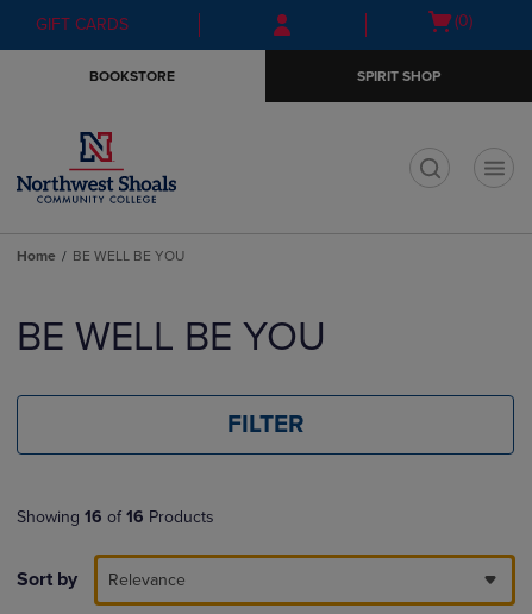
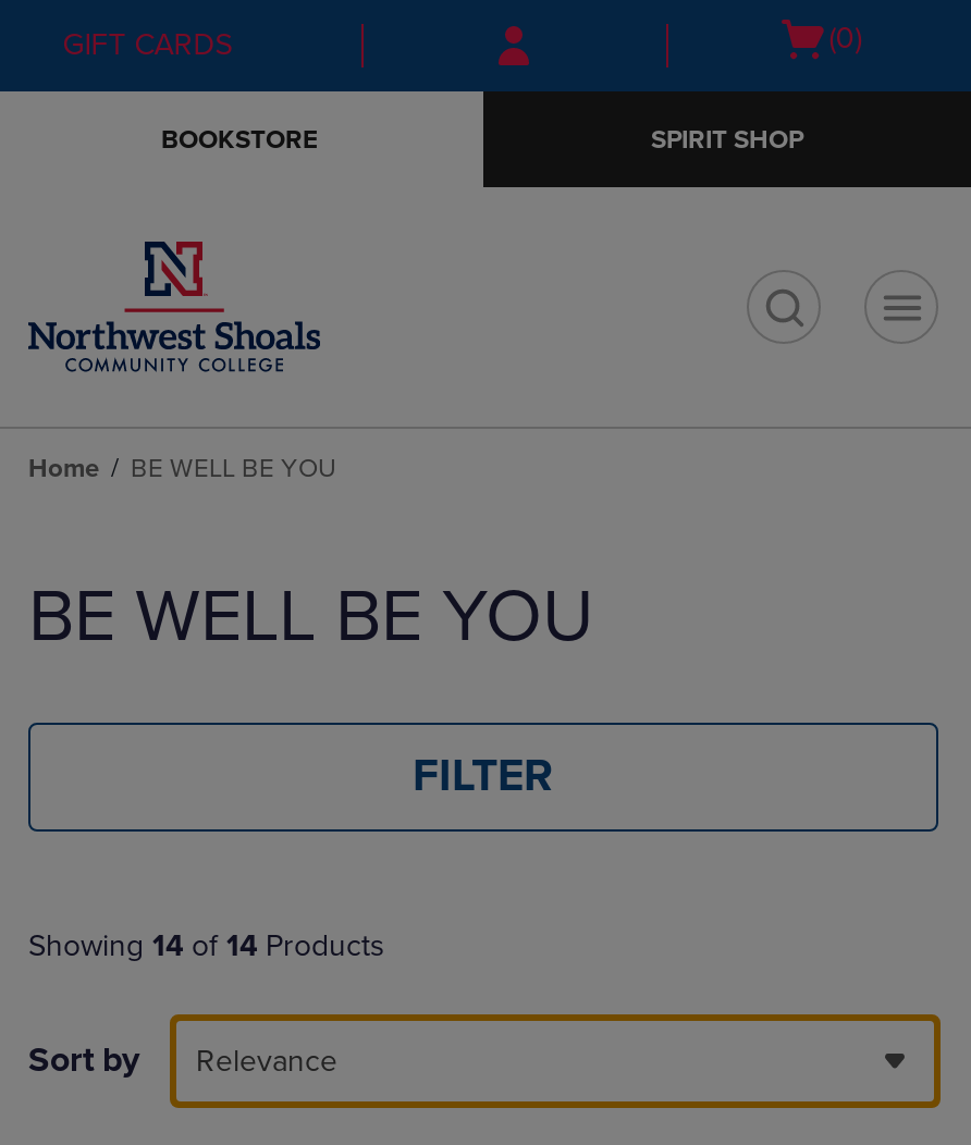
[17,507,214,527] Showing 16 of 16 Products -> [28,927,385,964] Showing 14 of 14 Products

